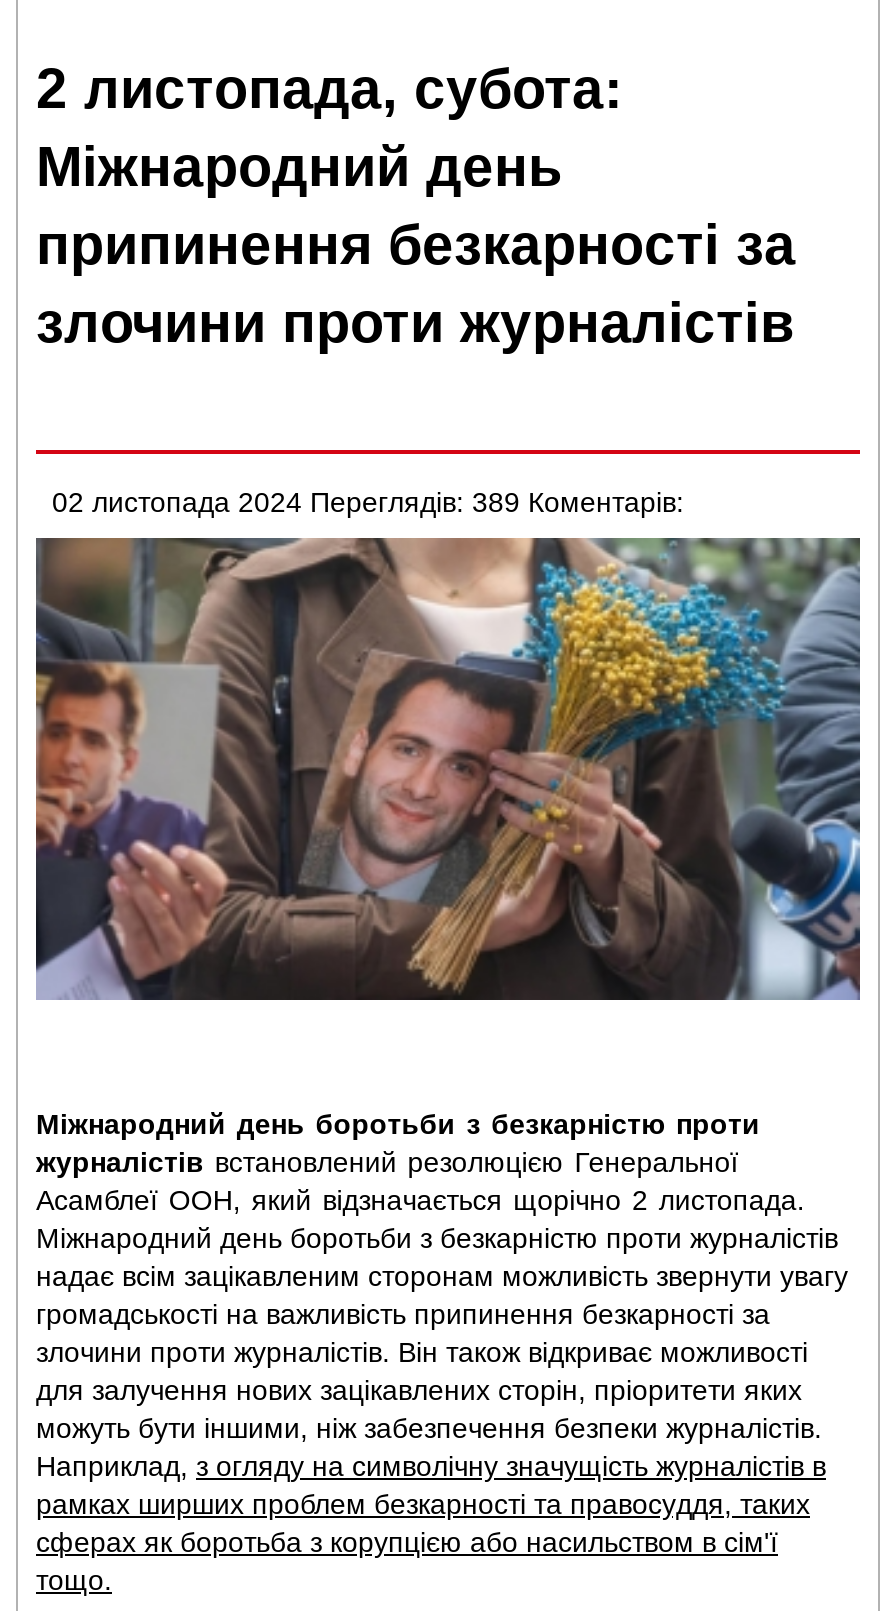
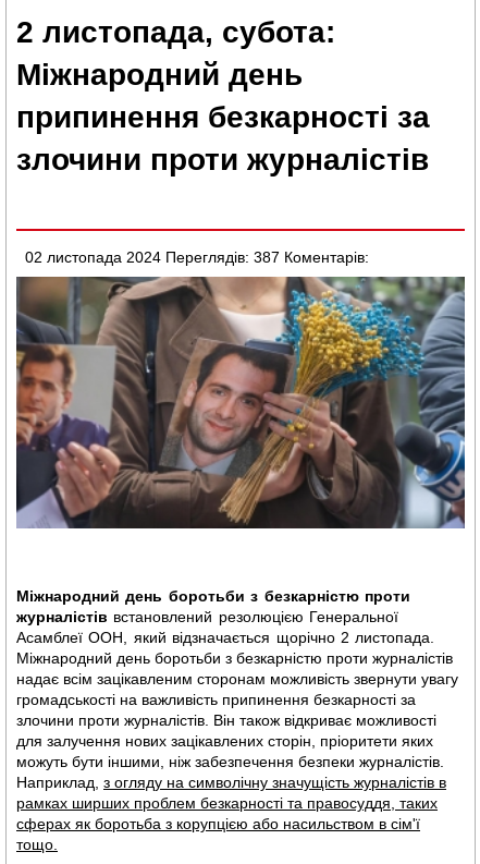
[52,486,684,518] 02 листопада 2024 Переглядів: 389 Коментарів: -> [25,249,369,266] 02 листопада 2024 Переглядів: 387 Коментарів:

